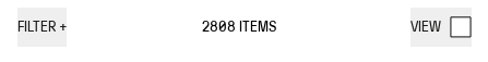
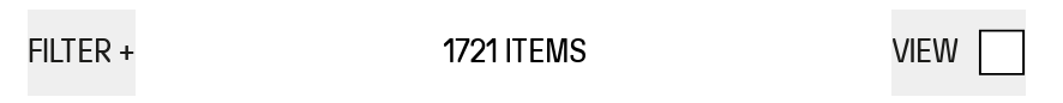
[202,20,276,35] 2808 ITEMS -> [443,36,585,69] 1721 ITEMS

